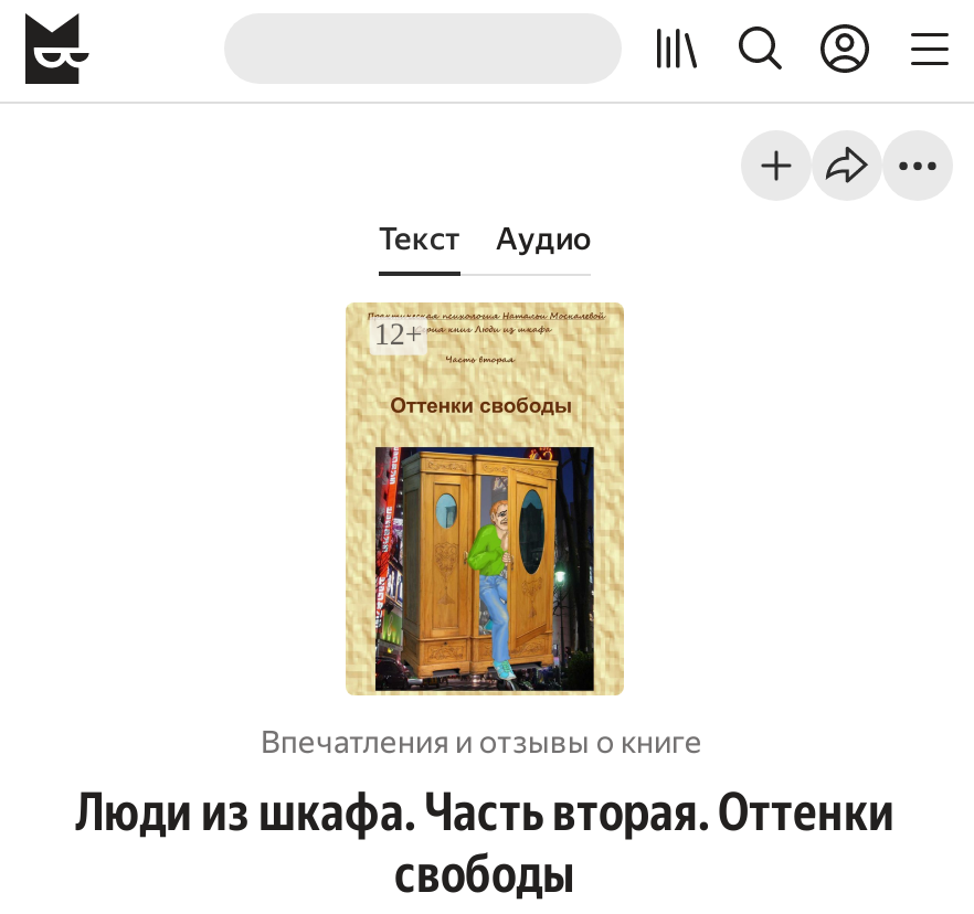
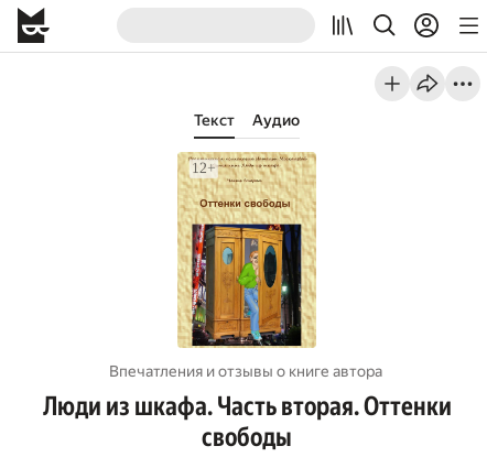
[261,724,702,759] Впечатления и отзывы о книге -> [109,362,382,380] Впечатления и отзывы о книге автора

